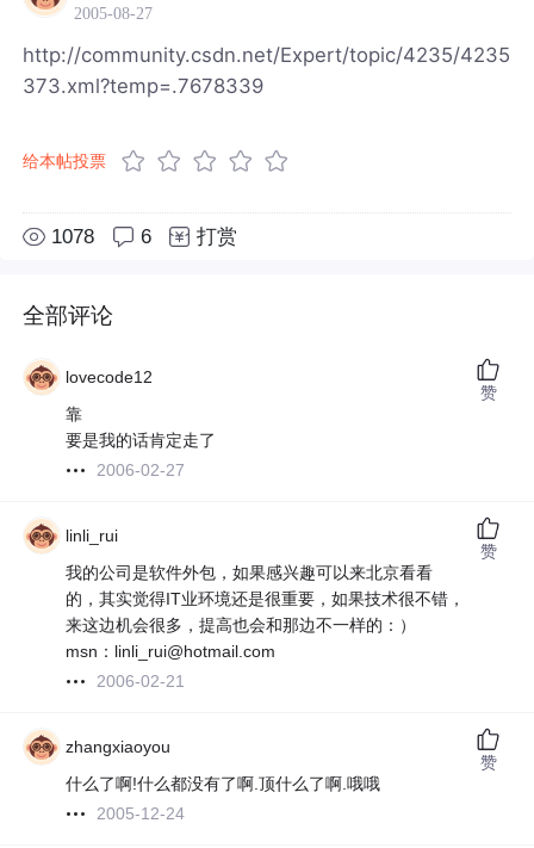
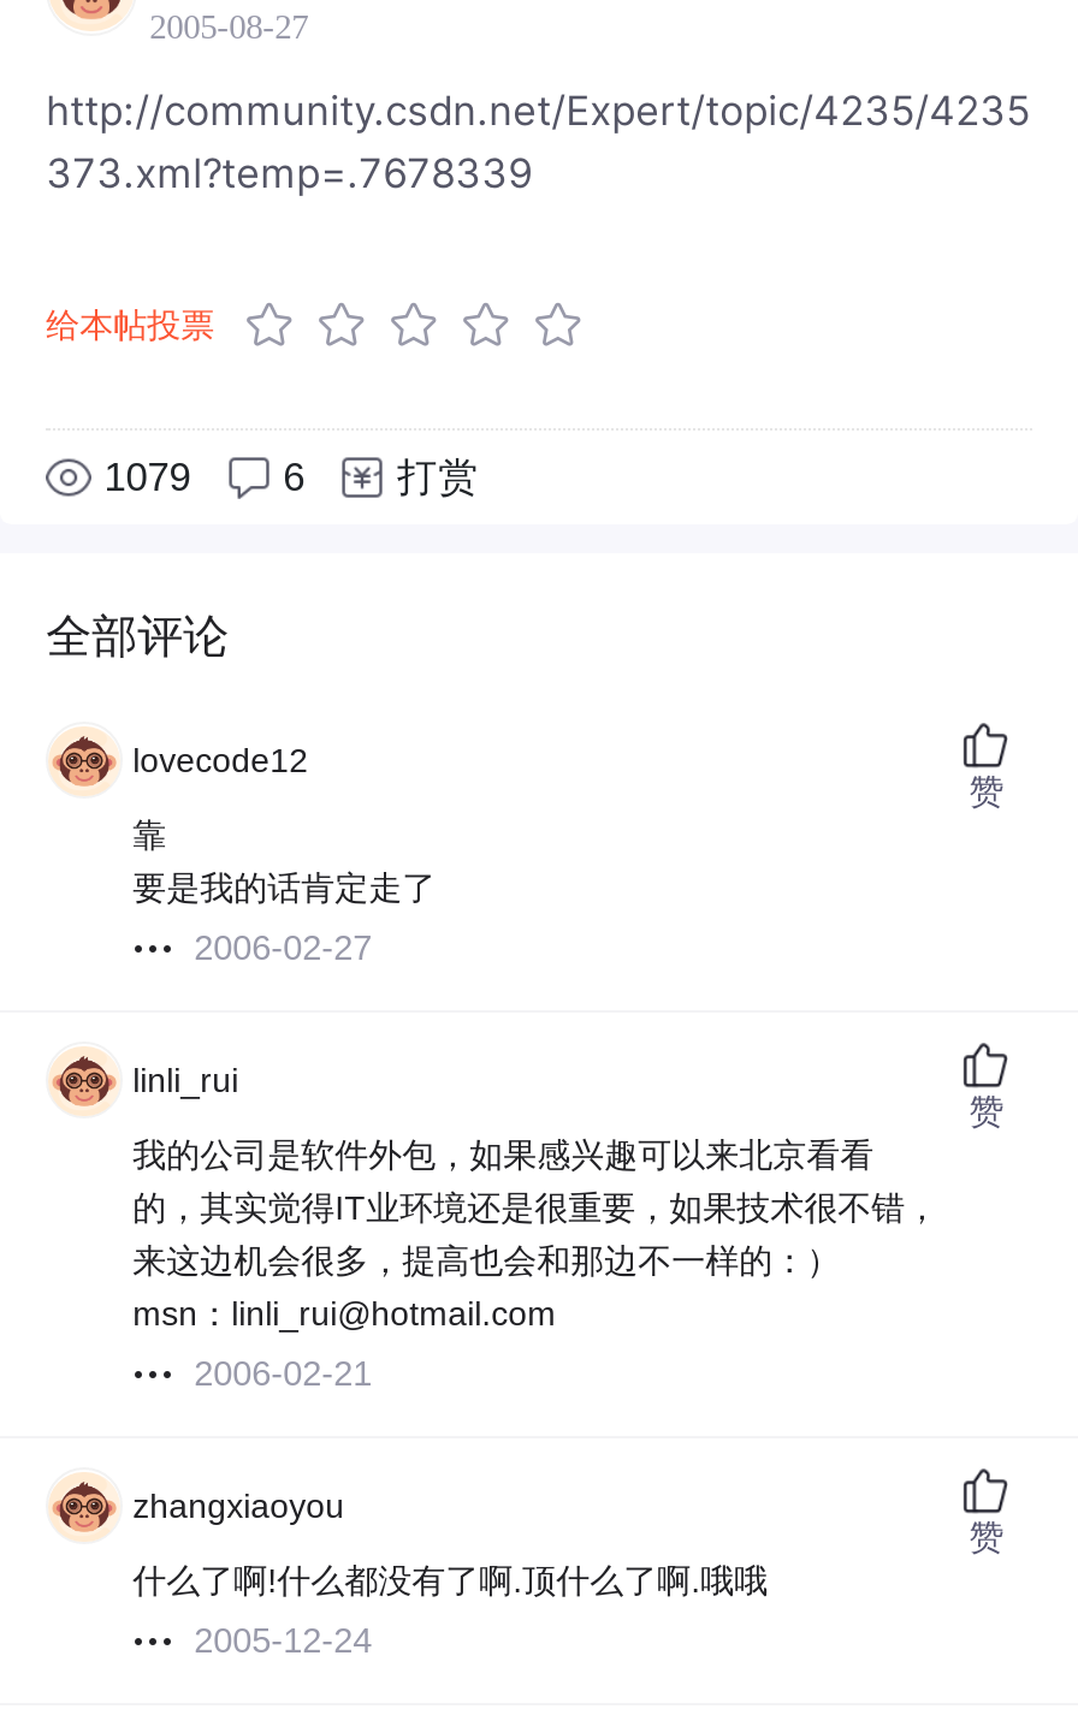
[51,226,94,248] 1078 -> [104,455,191,501] 1079

